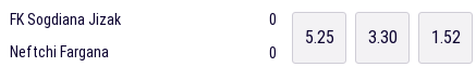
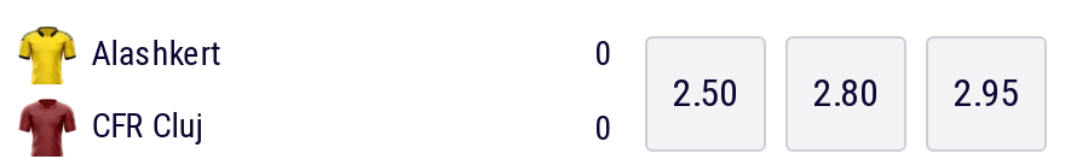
[10,11,121,28] FK Sogdiana Jizak -> [91,34,222,73] Alashkert
[304,27,460,48] 5.25 | 3.30 | 1.52 -> [673,70,1019,116] 2.50 | 2.80 | 2.95
[10,43,109,61] Neftchi Fargana -> [91,106,203,145] CFR Cluj

